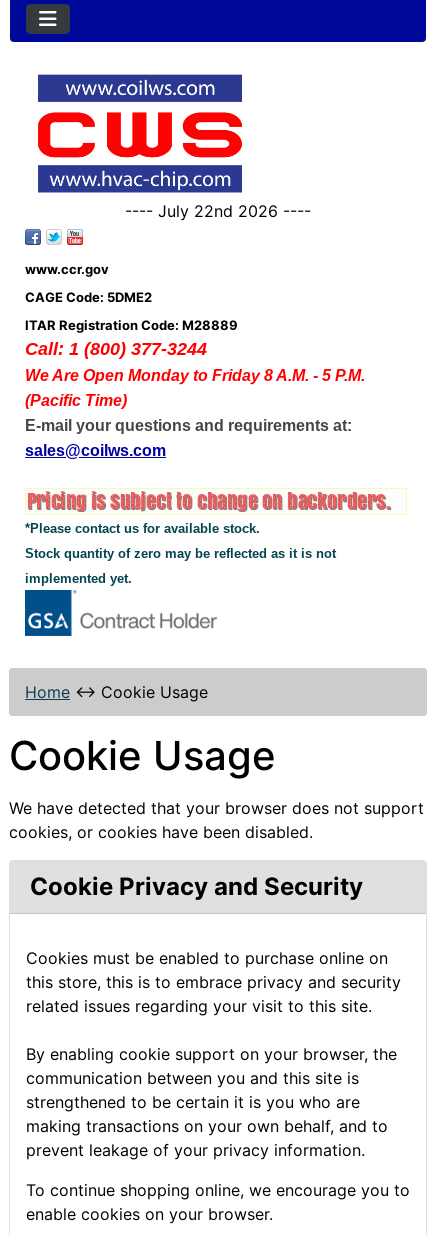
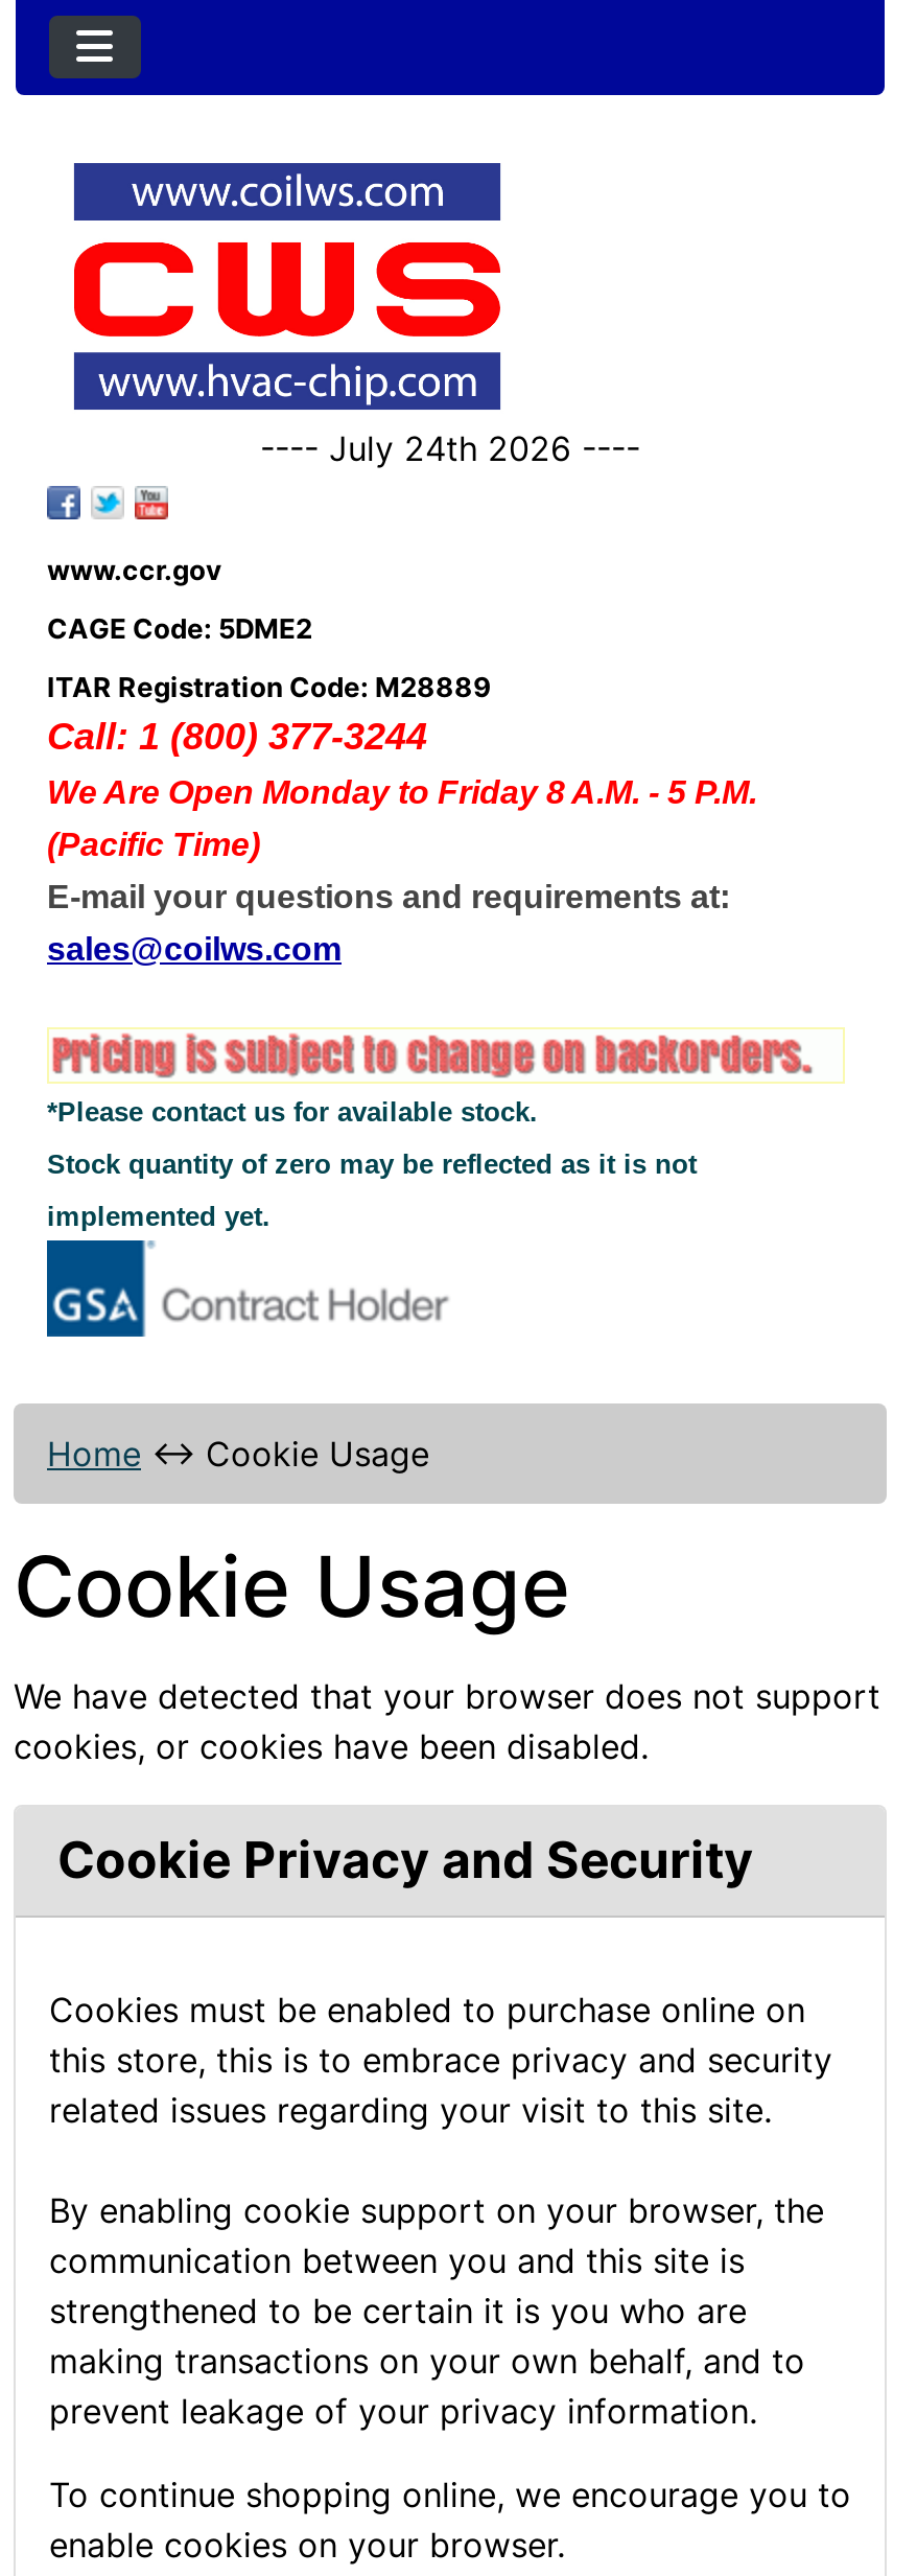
[125,201,311,221] ---- July 22nd 2026 ---- -> [260,428,640,470] ---- July 24th 2026 ----

